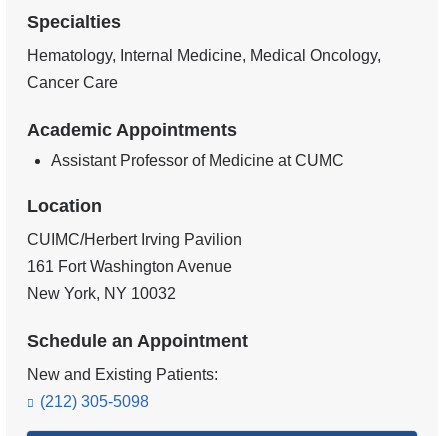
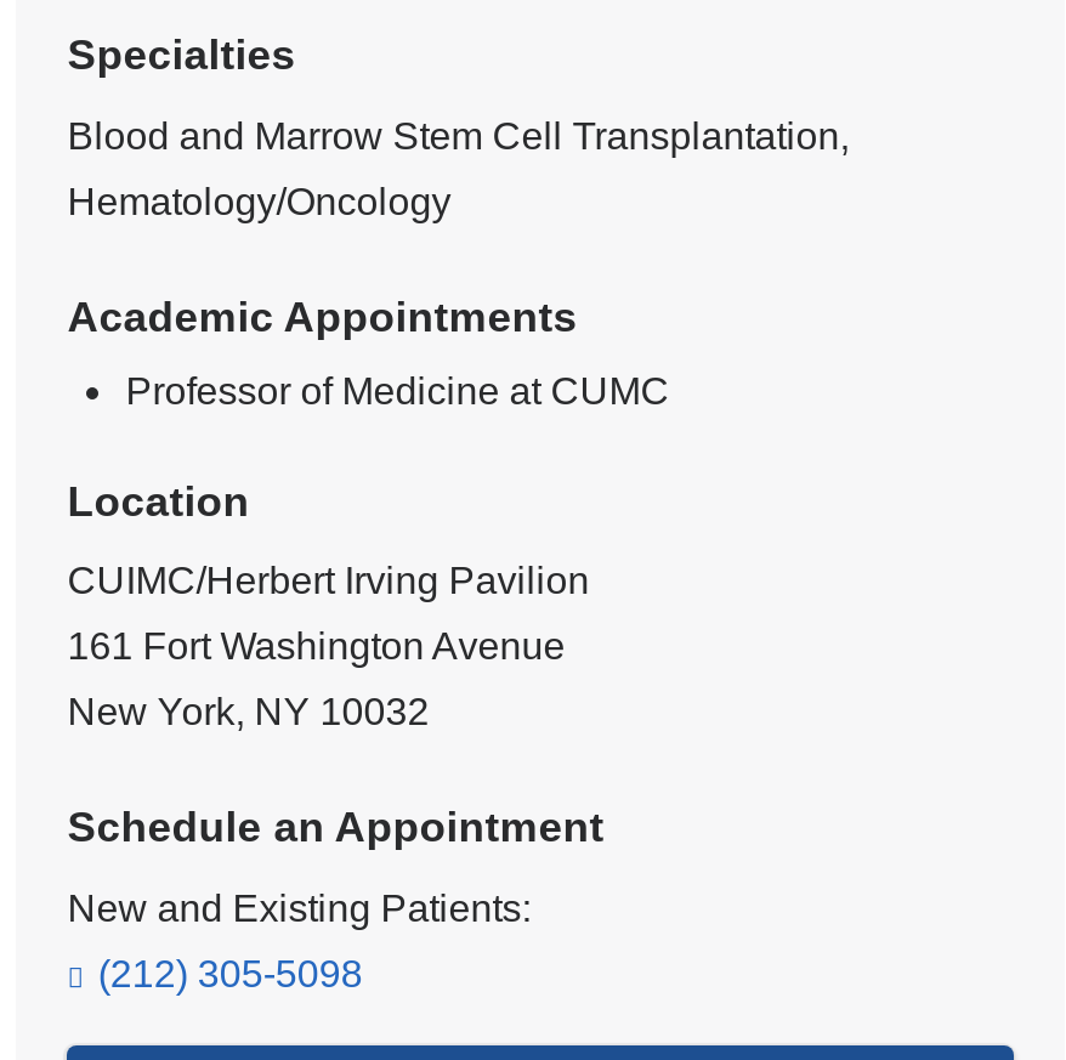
[27,47,381,64] Hematology, Internal Medicine, Medical Oncology, -> [67,116,849,157] Blood and Marrow Stem Cell Transplantation,
[27,74,118,91] Cancer Care -> [67,181,451,222] Hematology/Oncology
[51,152,344,169] Assistant Professor of Medicine at CUMC -> [126,370,669,411] Professor of Medicine at CUMC

